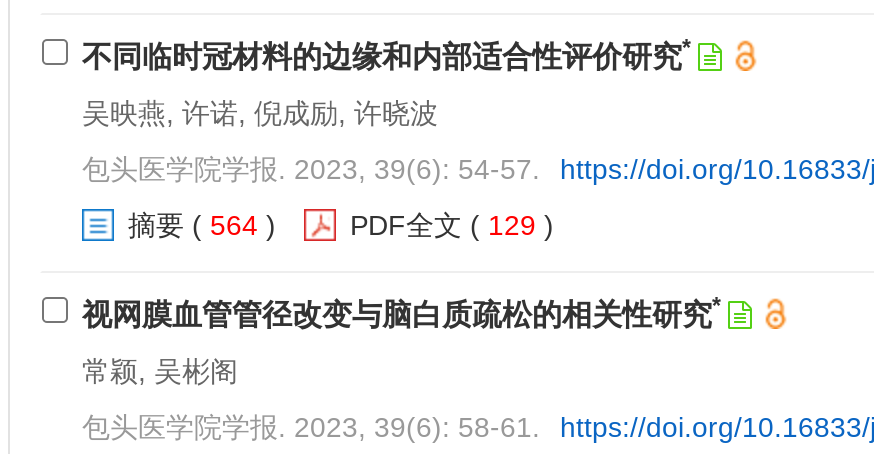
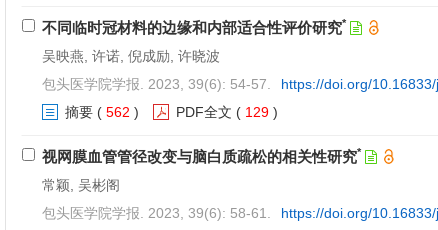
[128,209,284,241] 摘要( 564) -> [65,104,143,120] 摘要( 562)

